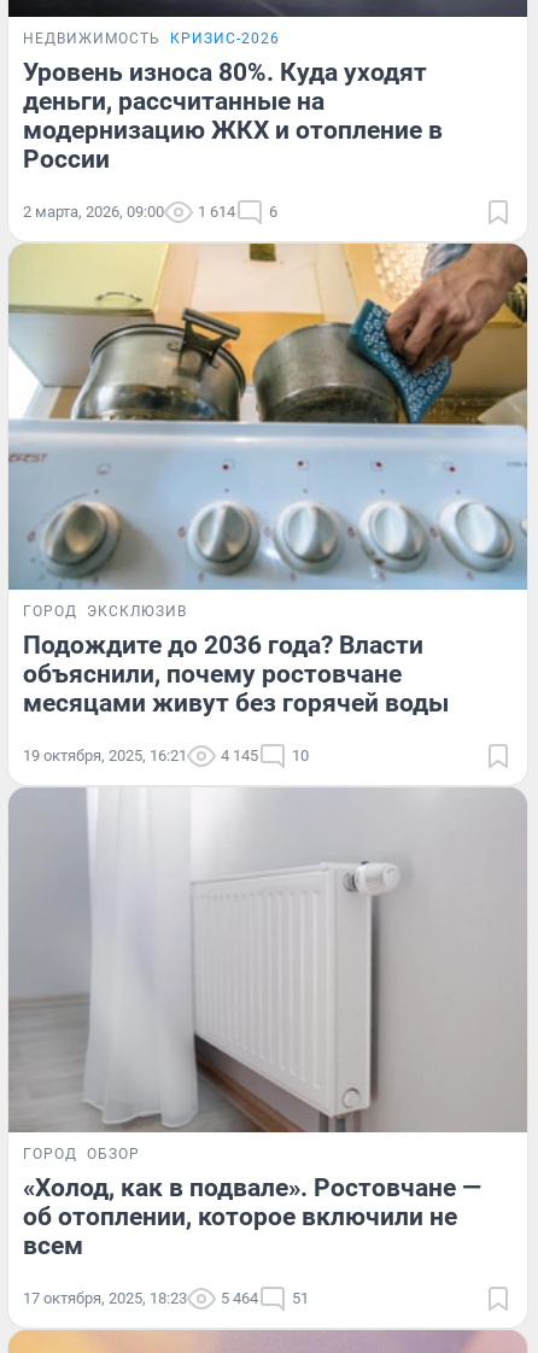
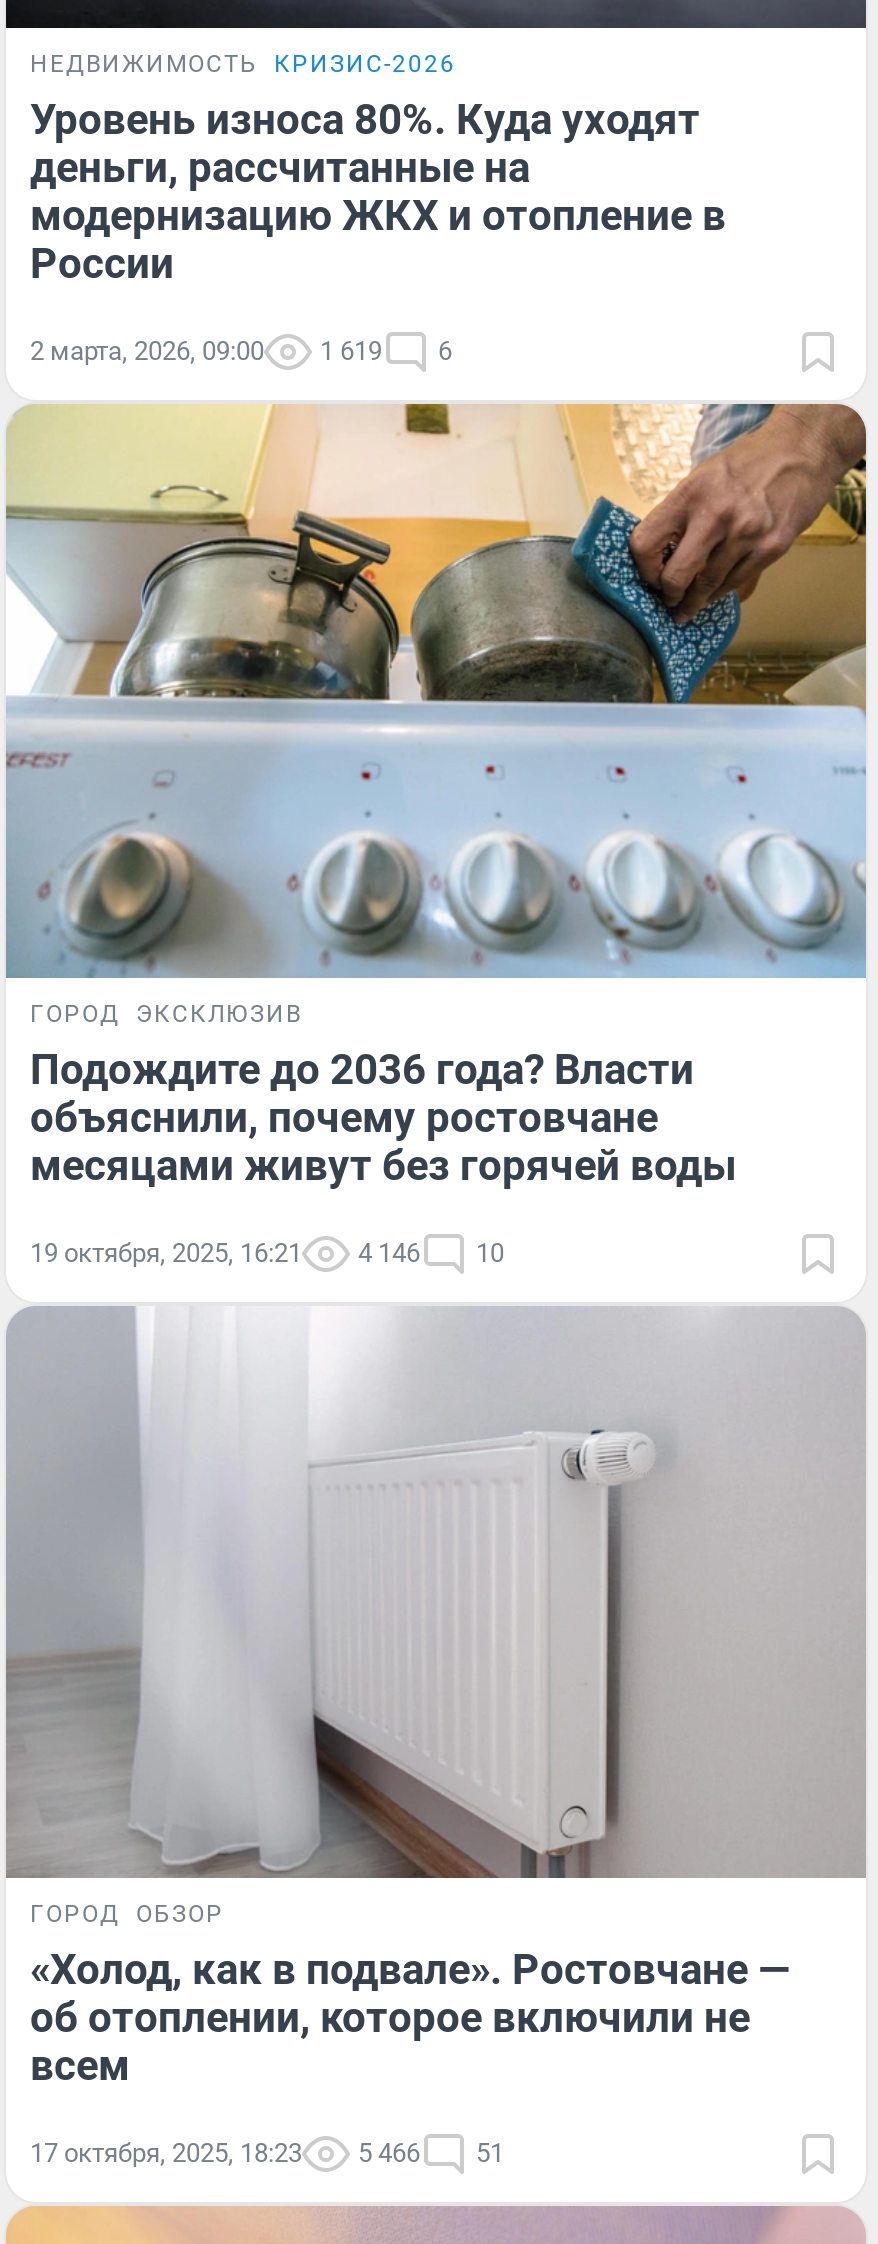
[23,203,277,221] 2 марта, 2026, 09:00 1 614 6 -> [30,336,452,366] 2 марта, 2026, 09:00 1 619 6
[23,746,309,764] 19 октября, 2025, 16:21 4 145 10 -> [30,1237,504,1267] 19 октября, 2025, 16:21 4 146 10
[23,1289,309,1308] 17 октября, 2025, 18:23 5 464 51 -> [30,2139,504,2169] 17 октября, 2025, 18:23 5 466 51

